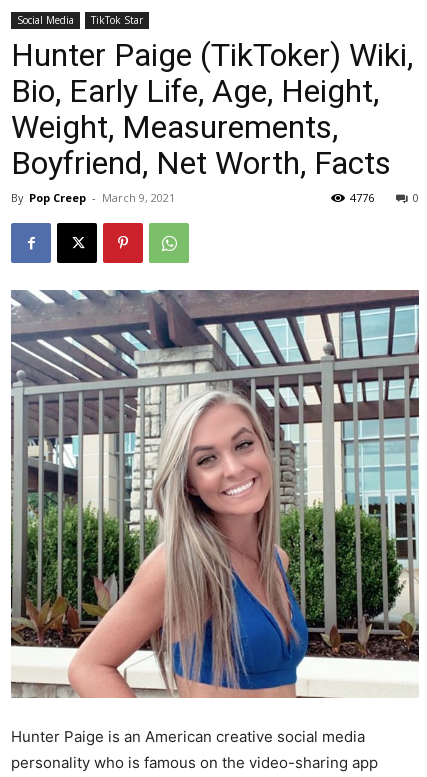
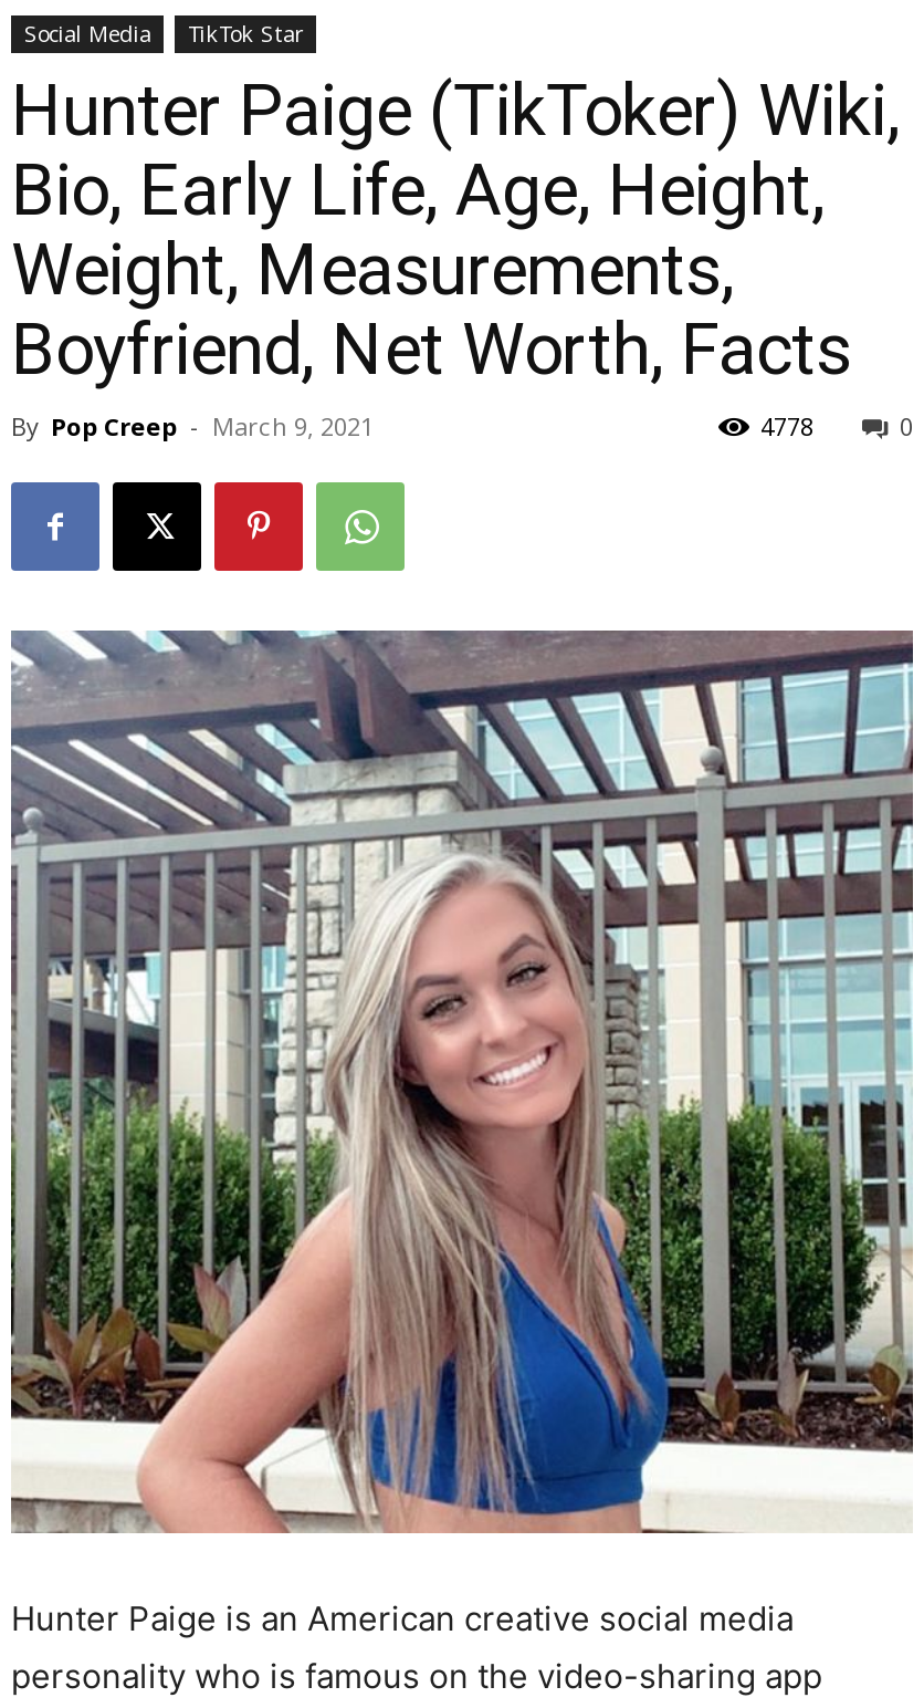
[350,190,374,205] 4776 -> [760,409,813,442] 4778

